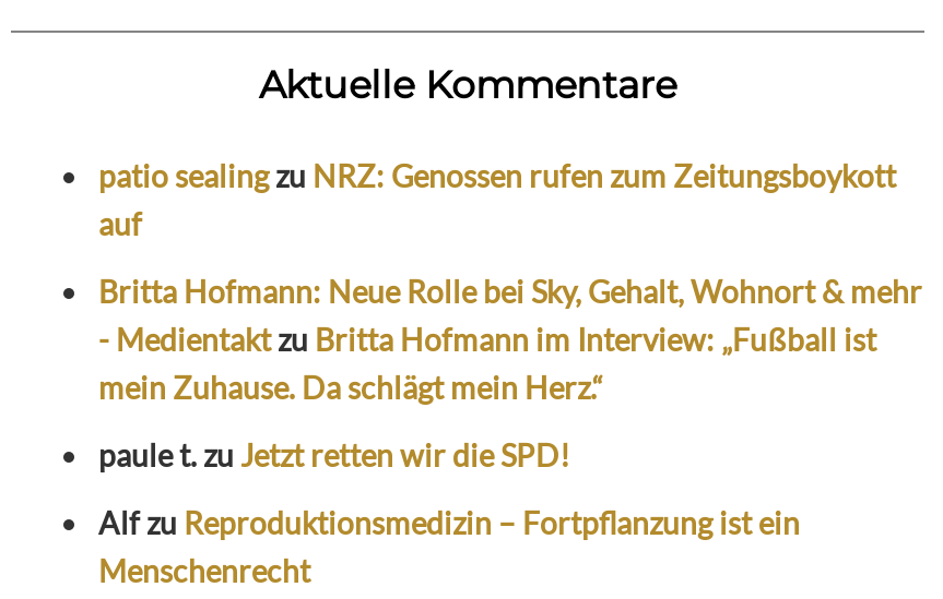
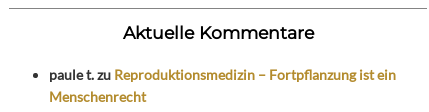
[98,158,922,540] patio sealing zu NRZ: Genossen rufen zum Zeitungsboykott | auf | Britta Hofmann: Neue Rolle bei Sky, Gehalt, Wohnort & mehr | - Medientakt zu Britta Hofmann im Interview: „Fußball ist | mein Zuhause. Da schlägt mein Herz.“ | paule t. zu Jetzt retten wir die SPD! | Alf zu Reproduktionsmedizin – Fortpflanzung ist ein -> [49,66,396,83] paule t. zu Reproduktionsmedizin – Fortpflanzung ist ein

